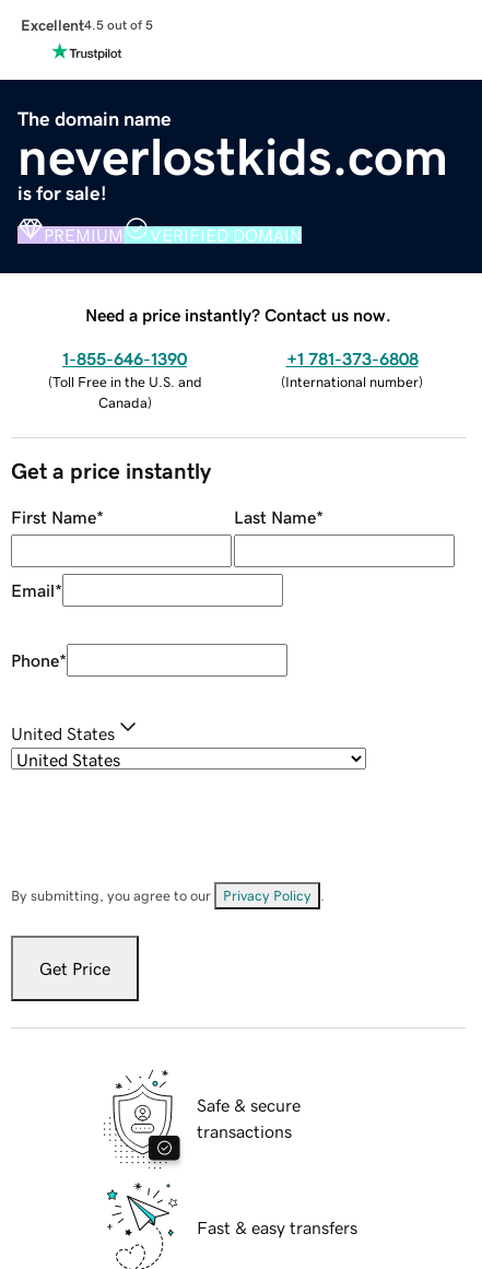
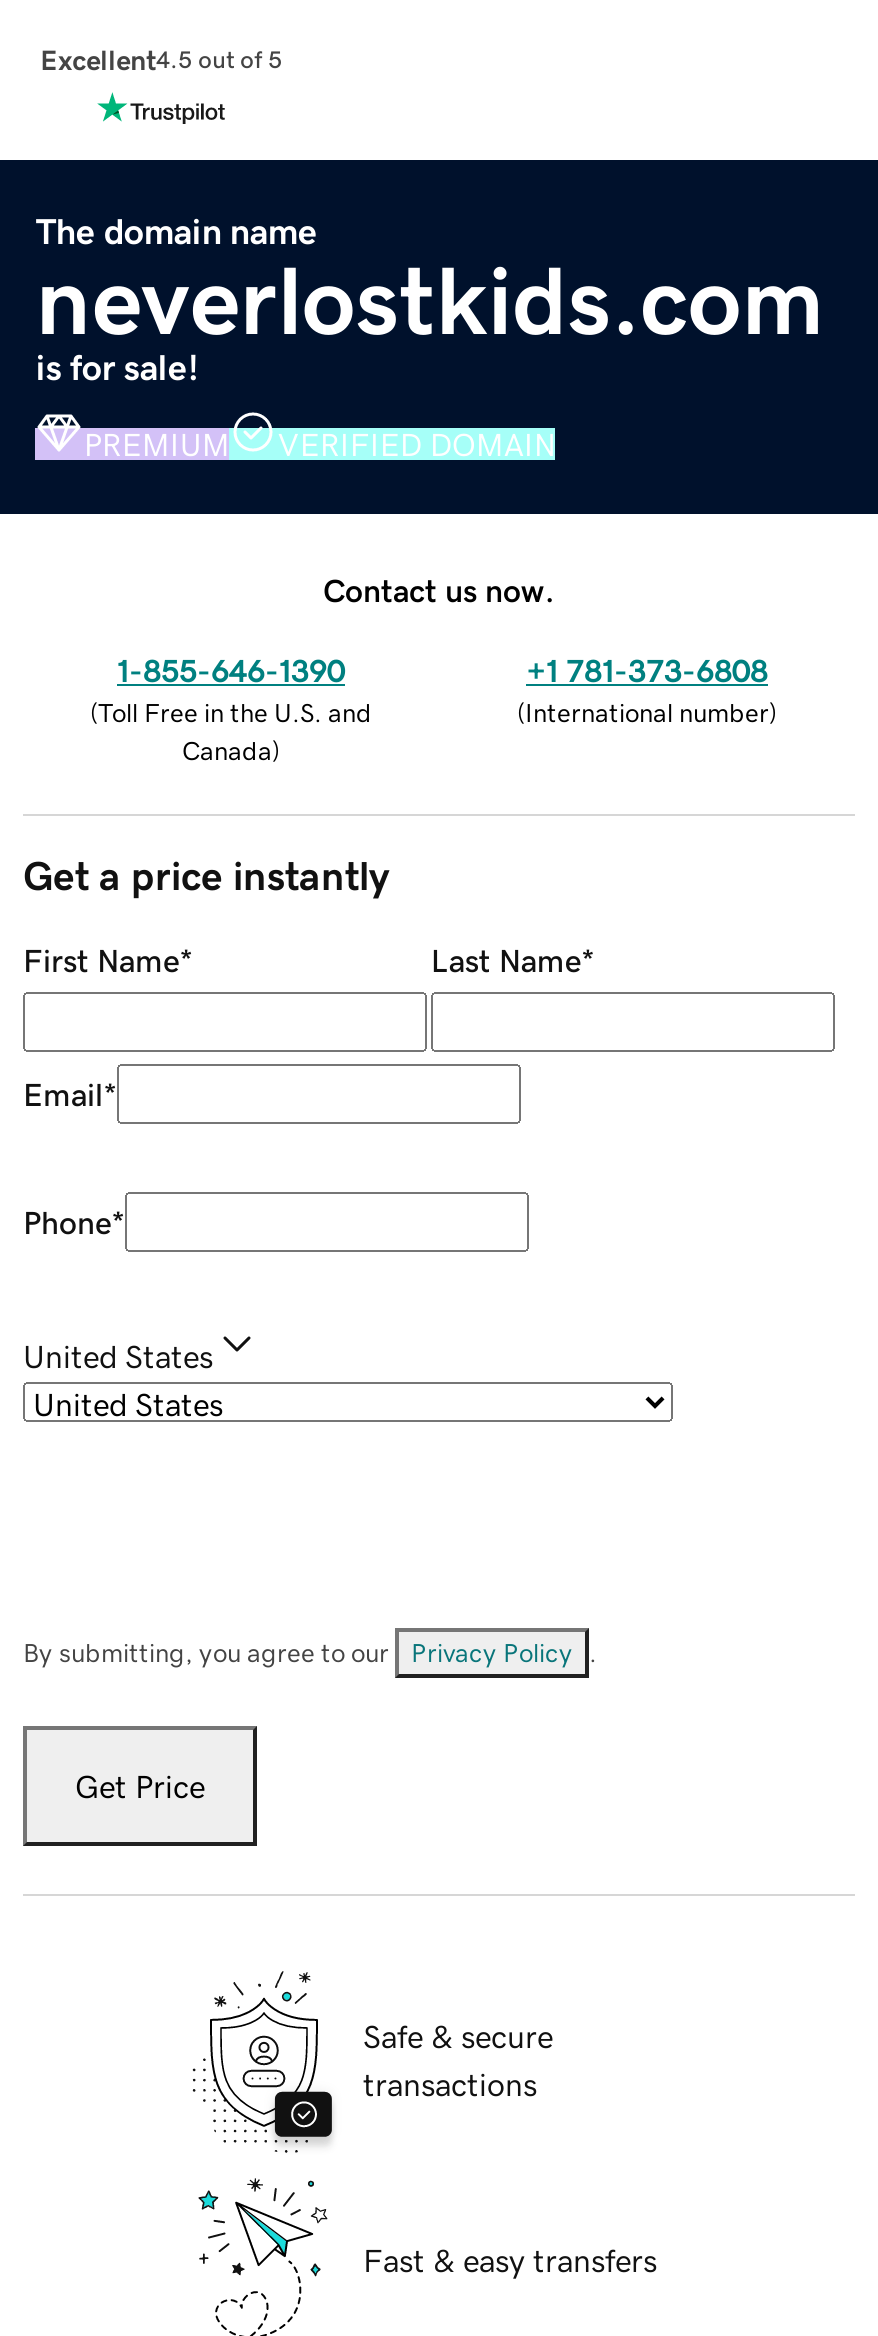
[85,306,391,323] Need a price instantly? Contact us now. -> [323,573,555,605] Contact us now.

